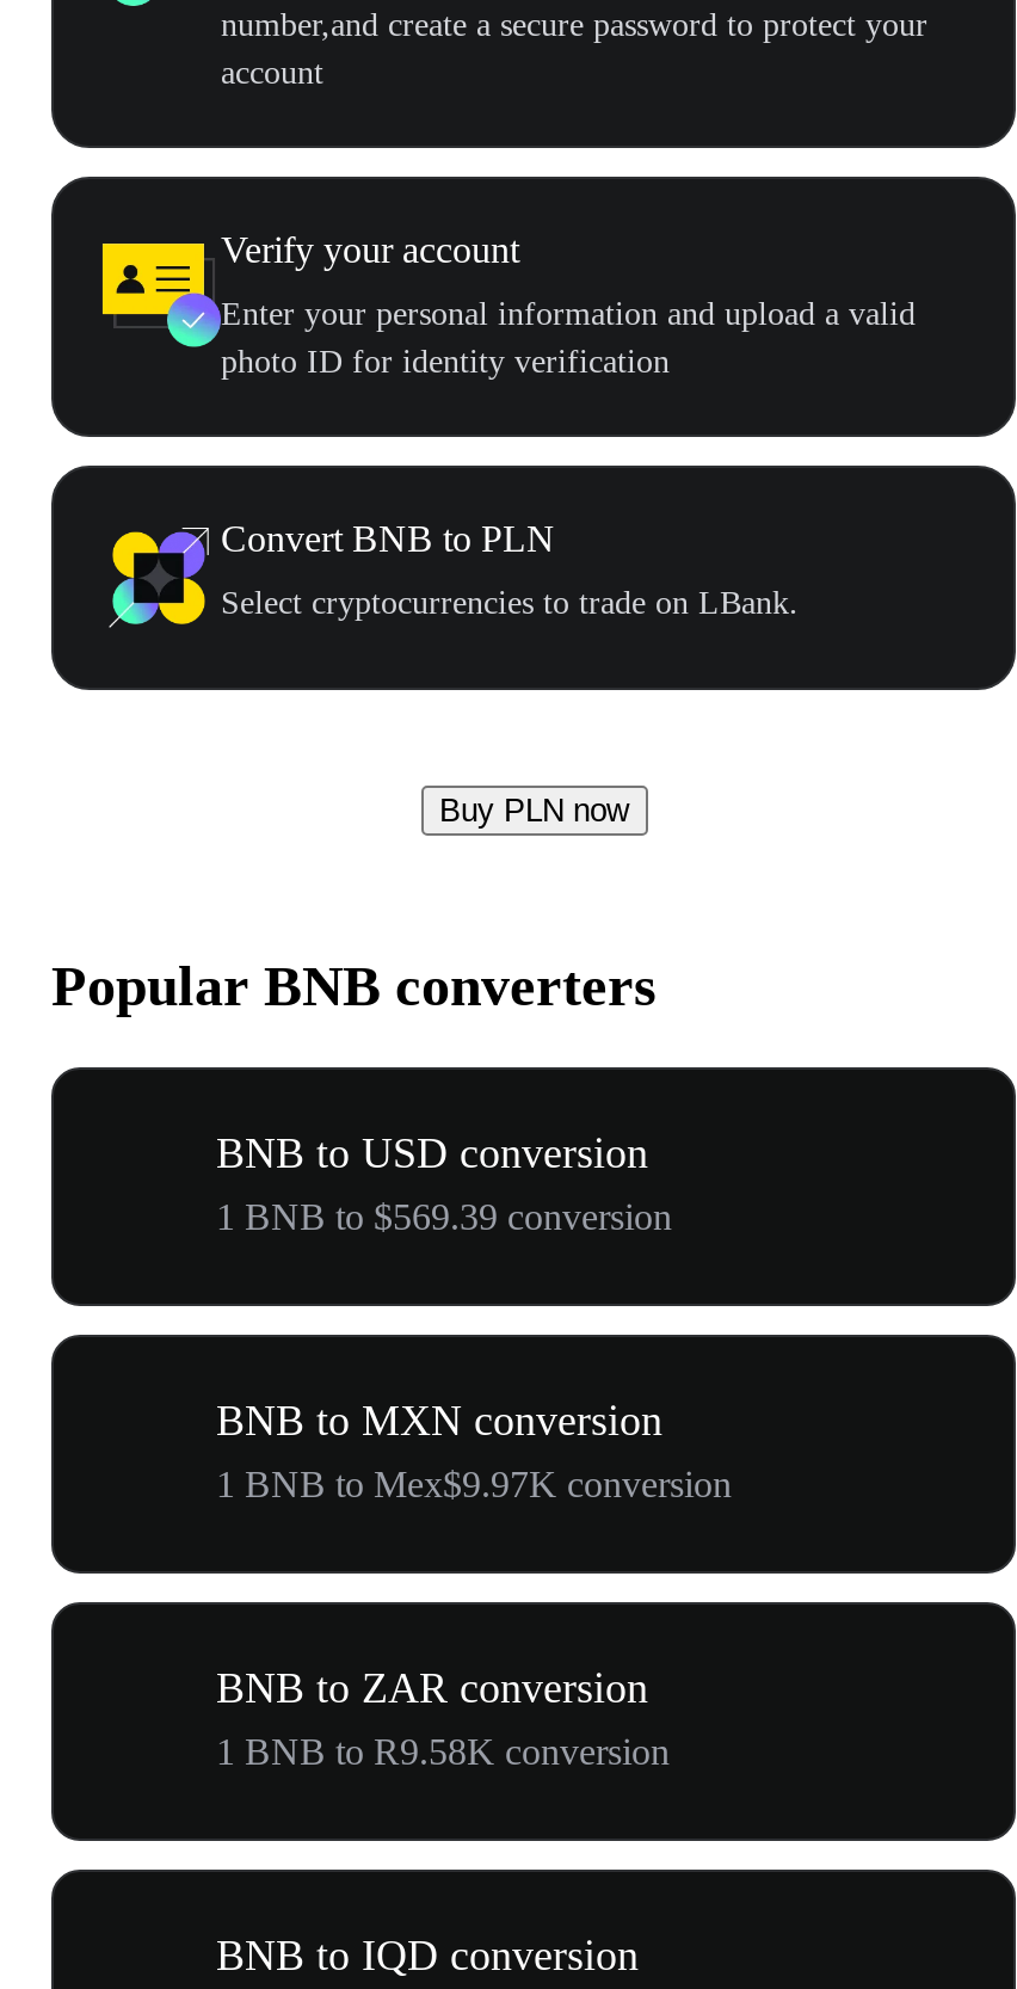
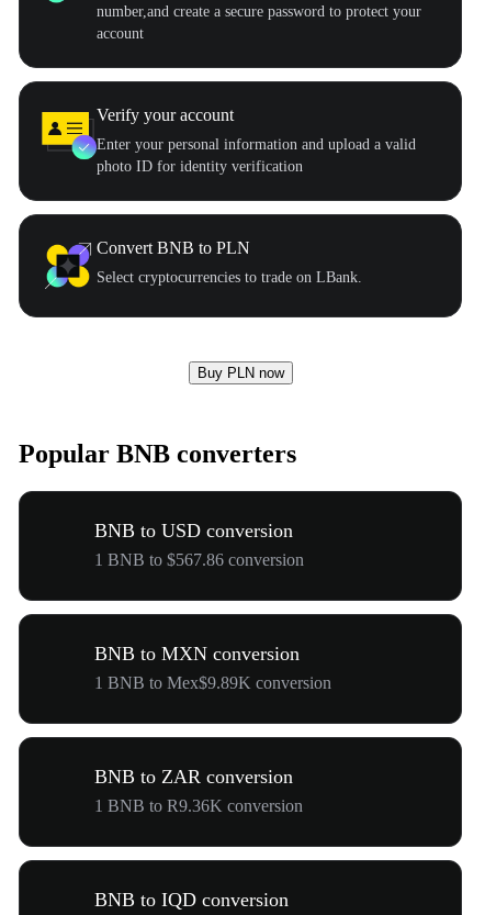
[216,1195,672,1236] 1 BNB to $569.39 conversion -> [94,550,304,569] 1 BNB to $567.86 conversion
[216,1463,732,1503] 1 BNB to Mex$9.97K conversion -> [94,673,331,692] 1 BNB to Mex$9.89K conversion
[216,1730,670,1771] 1 BNB to R9.58K conversion -> [94,796,303,815] 1 BNB to R9.36K conversion

